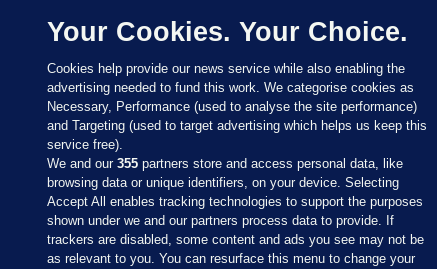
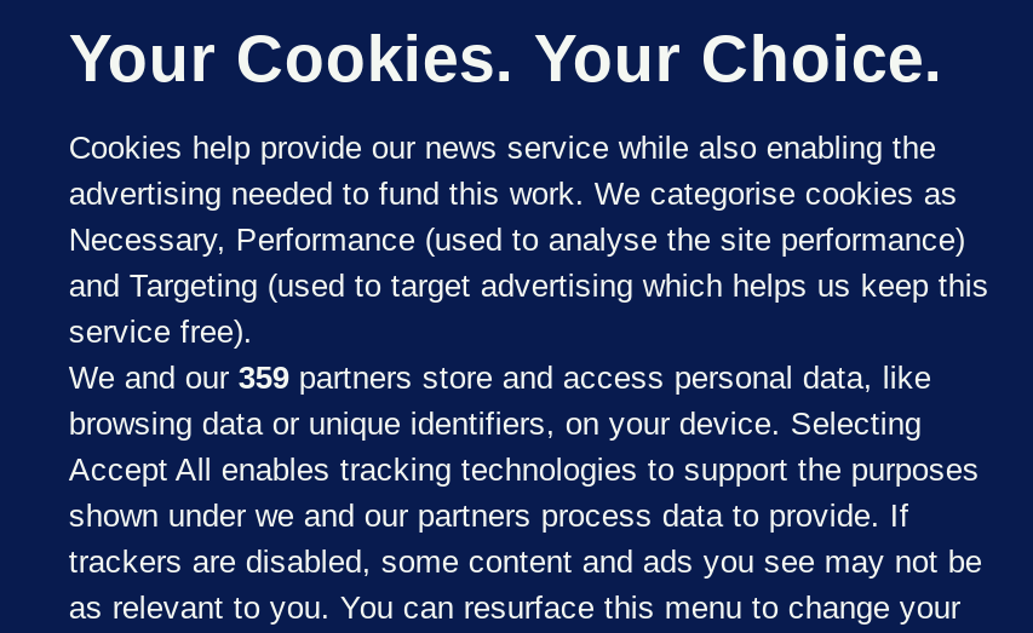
[47,156,403,171] We and our 355 partners store and access personal data, like -> [69,359,931,396] We and our 359 partners store and access personal data, like

